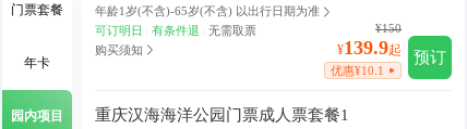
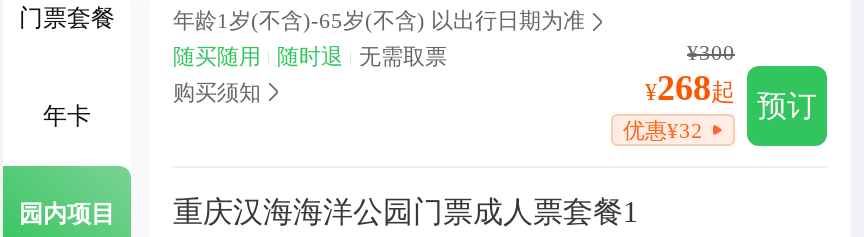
[95,24,200,37] 可订明日 | 有条件退 -> [173,44,343,68] 随买随用 | 随时退
[375,21,402,34] ¥150 -> [687,39,735,63] ¥300
[337,36,446,66] ¥139.9起 预订 -> [645,67,817,121] ¥268起 预订
[331,64,384,77] 优惠¥10.1 -> [623,117,703,141] 优惠¥32

